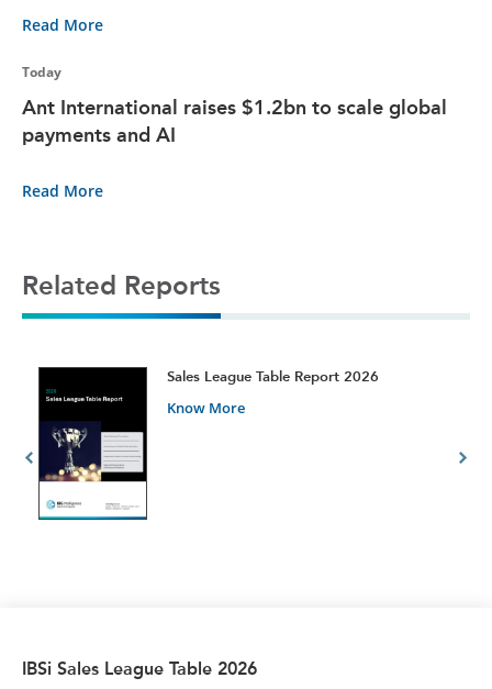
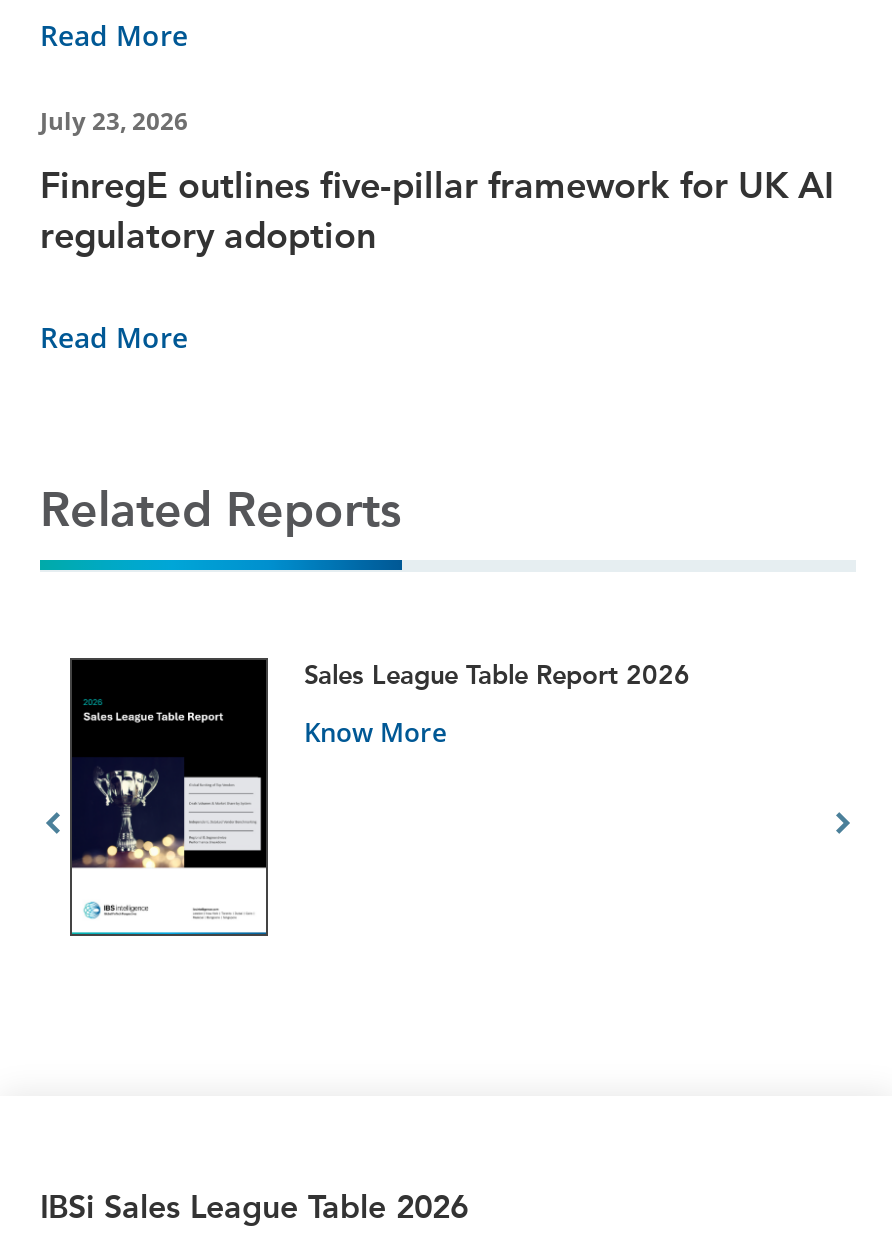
[22,62,62,81] Today -> [40,103,188,137] July 23, 2026
[22,95,447,147] Ant International raises $1.2bn to scale global | payments and AI -> [40,163,834,257] FinregE outlines five-pillar framework for UK AI | regulatory adoption

